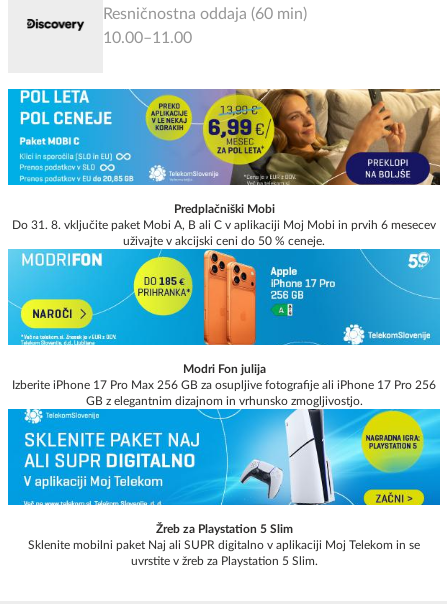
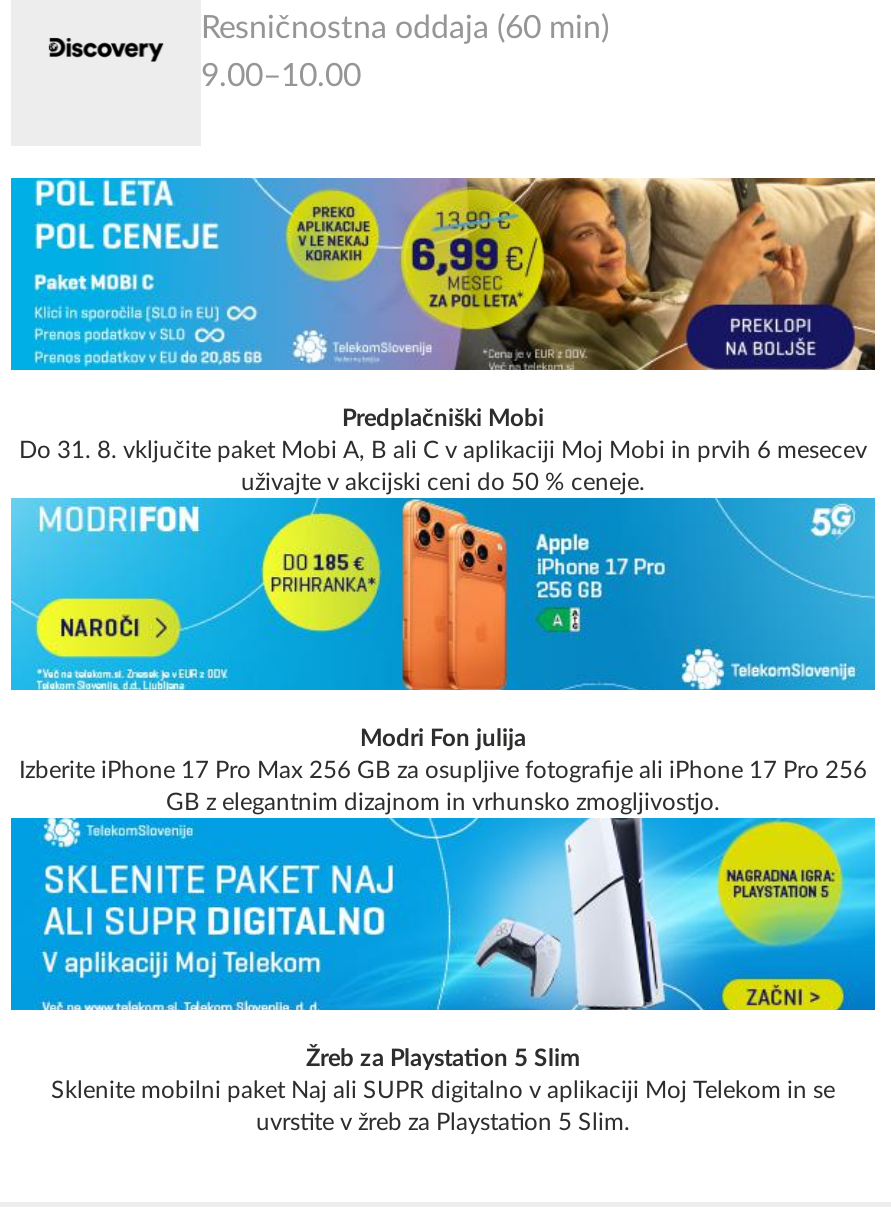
[103,30,192,46] 10.00–11.00 -> [201,59,361,91] 9.00–10.00

